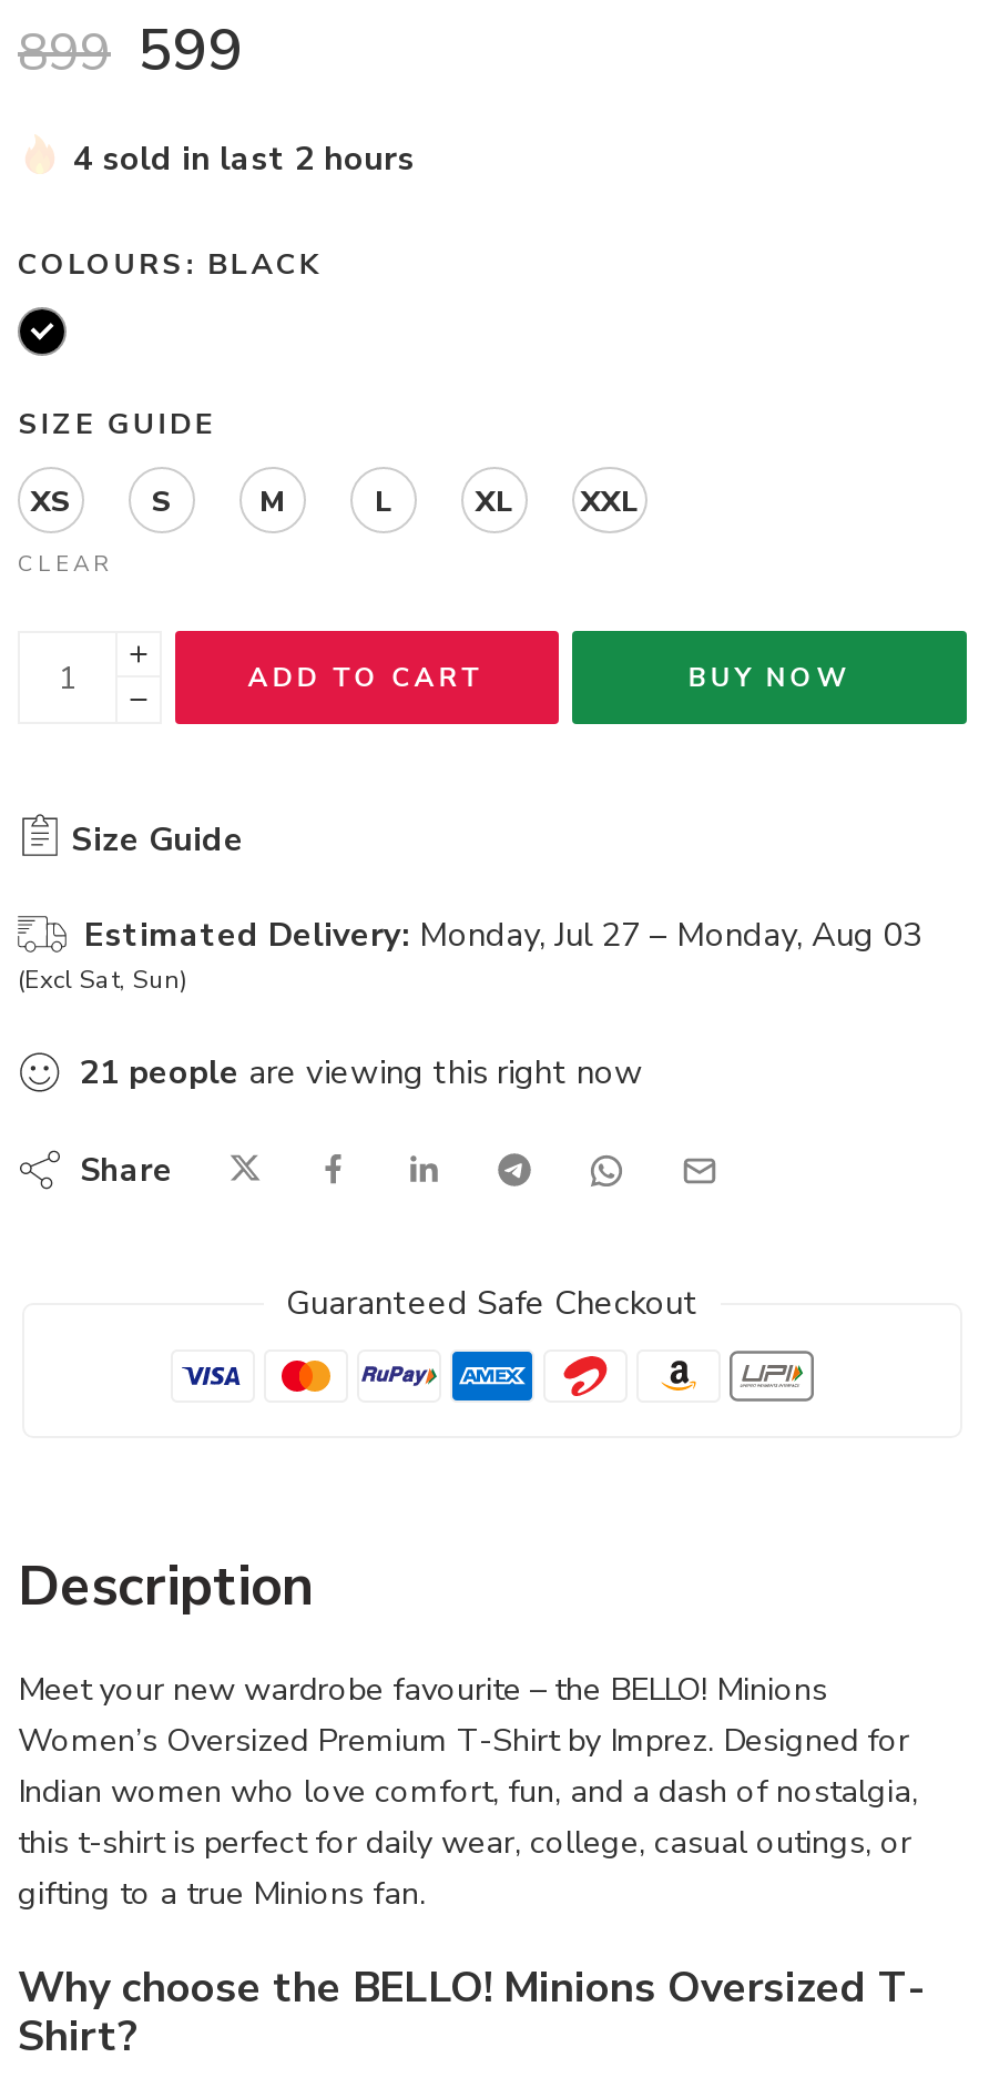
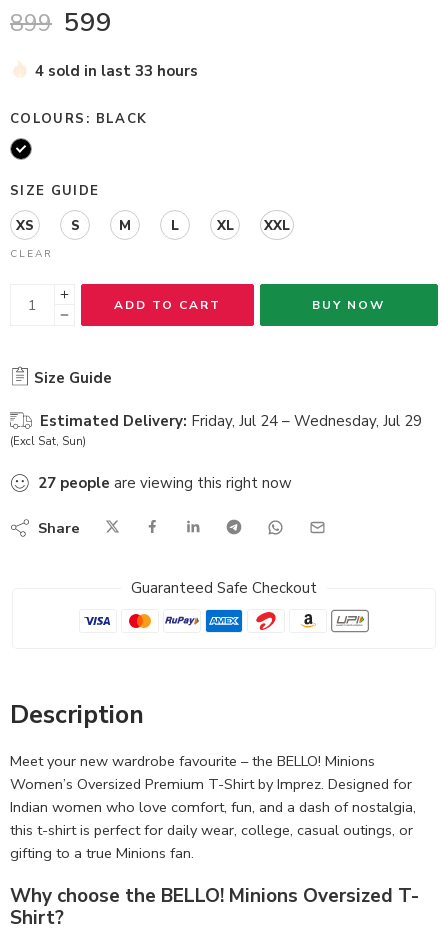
[73,136,415,180] 4 sold in last 2 hours -> [35,61,198,81] 4 sold in last 33 hours
[84,912,922,956] Estimated Delivery: Monday, Jul 27 – Monday, Aug 03 -> [40,411,422,431] Estimated Delivery: Friday, Jul 24 – Wednesday, Jul 29
[80,1049,643,1094] 21 people are viewing this right now -> [38,473,292,493] 27 people are viewing this right now

